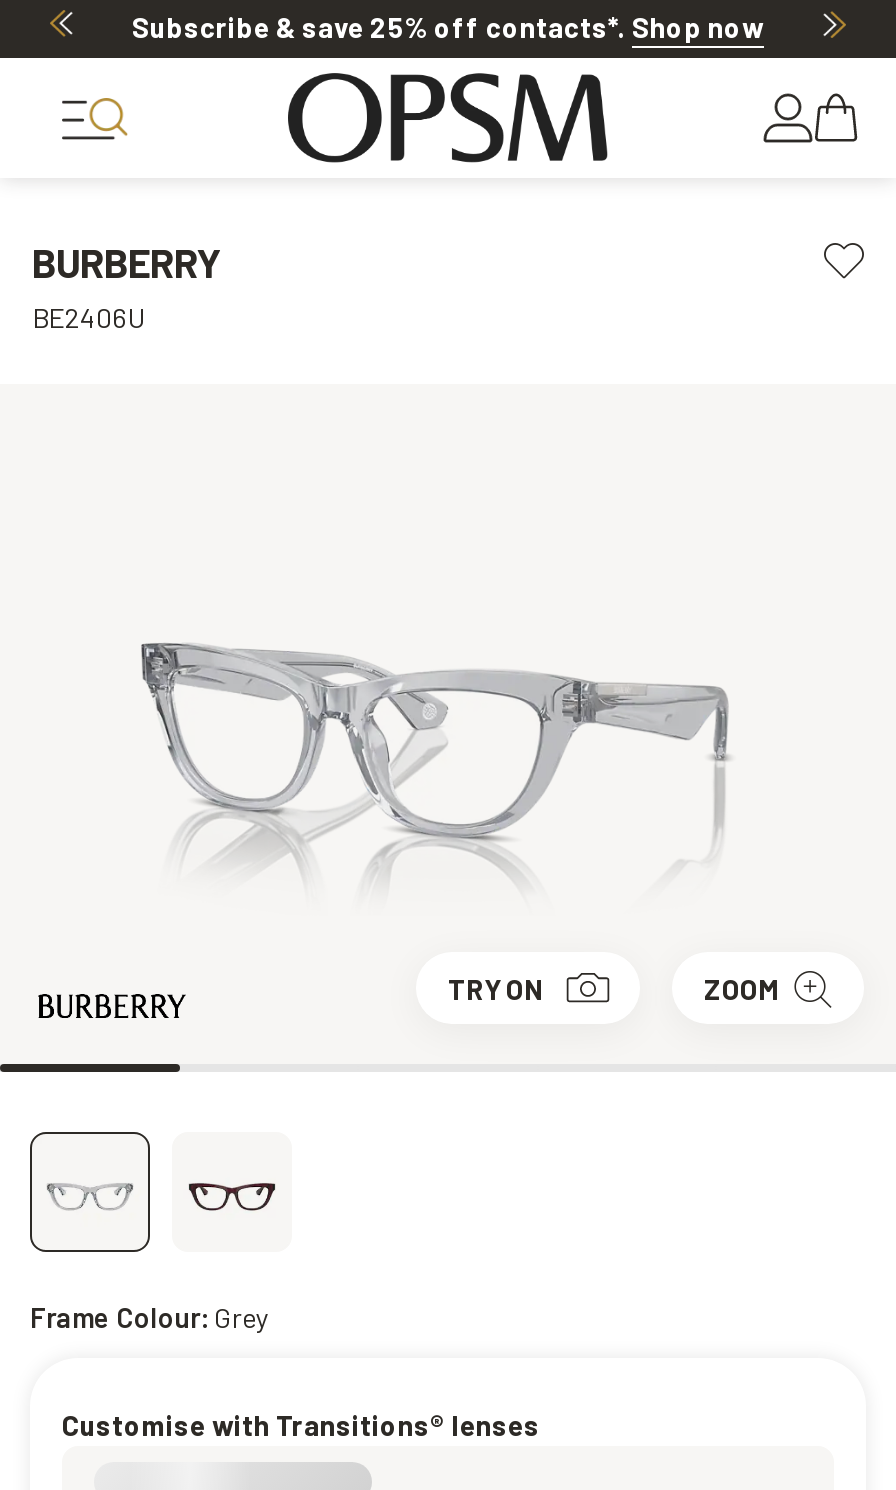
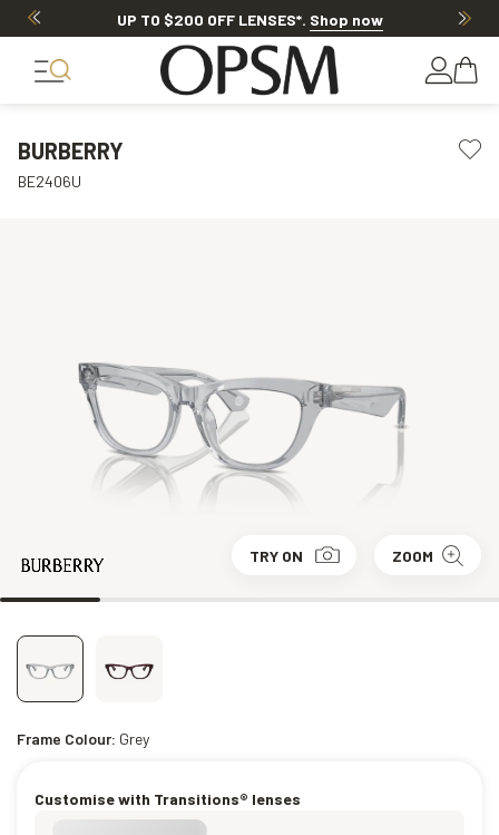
[132,11,764,45] Subscribe & save 25% off contacts*. Shop now -> [116,11,383,30] UP TO $200 OFF LENSES*. Shop now

